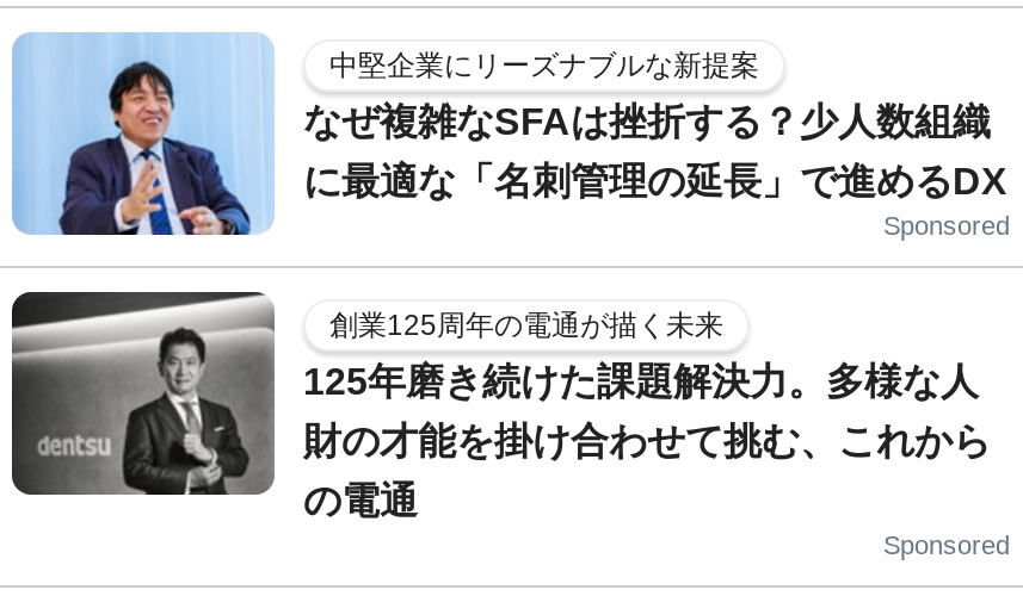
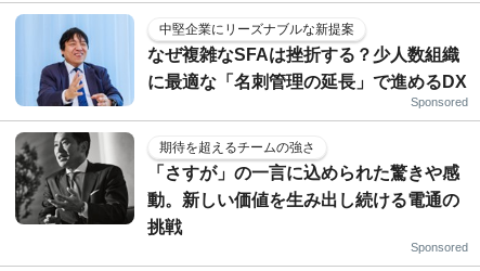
[12,290,979,497] [image] | 125年磨き続けた課題解決力。多様な人 -> [15,132,459,224] [image] | 「さすが」の一言に込められた驚きや感
[329,308,723,342] 創業125周年の電通が描く未来 -> [159,140,315,155] 期待を超えるチームの強さ
[303,420,991,461] 財の才能を掛け合わせて挑む、これから -> [147,191,459,209] 動。新しい価値を生み出し続ける電通の
[303,480,418,520] の電通 -> [147,218,182,236] 挑戦

